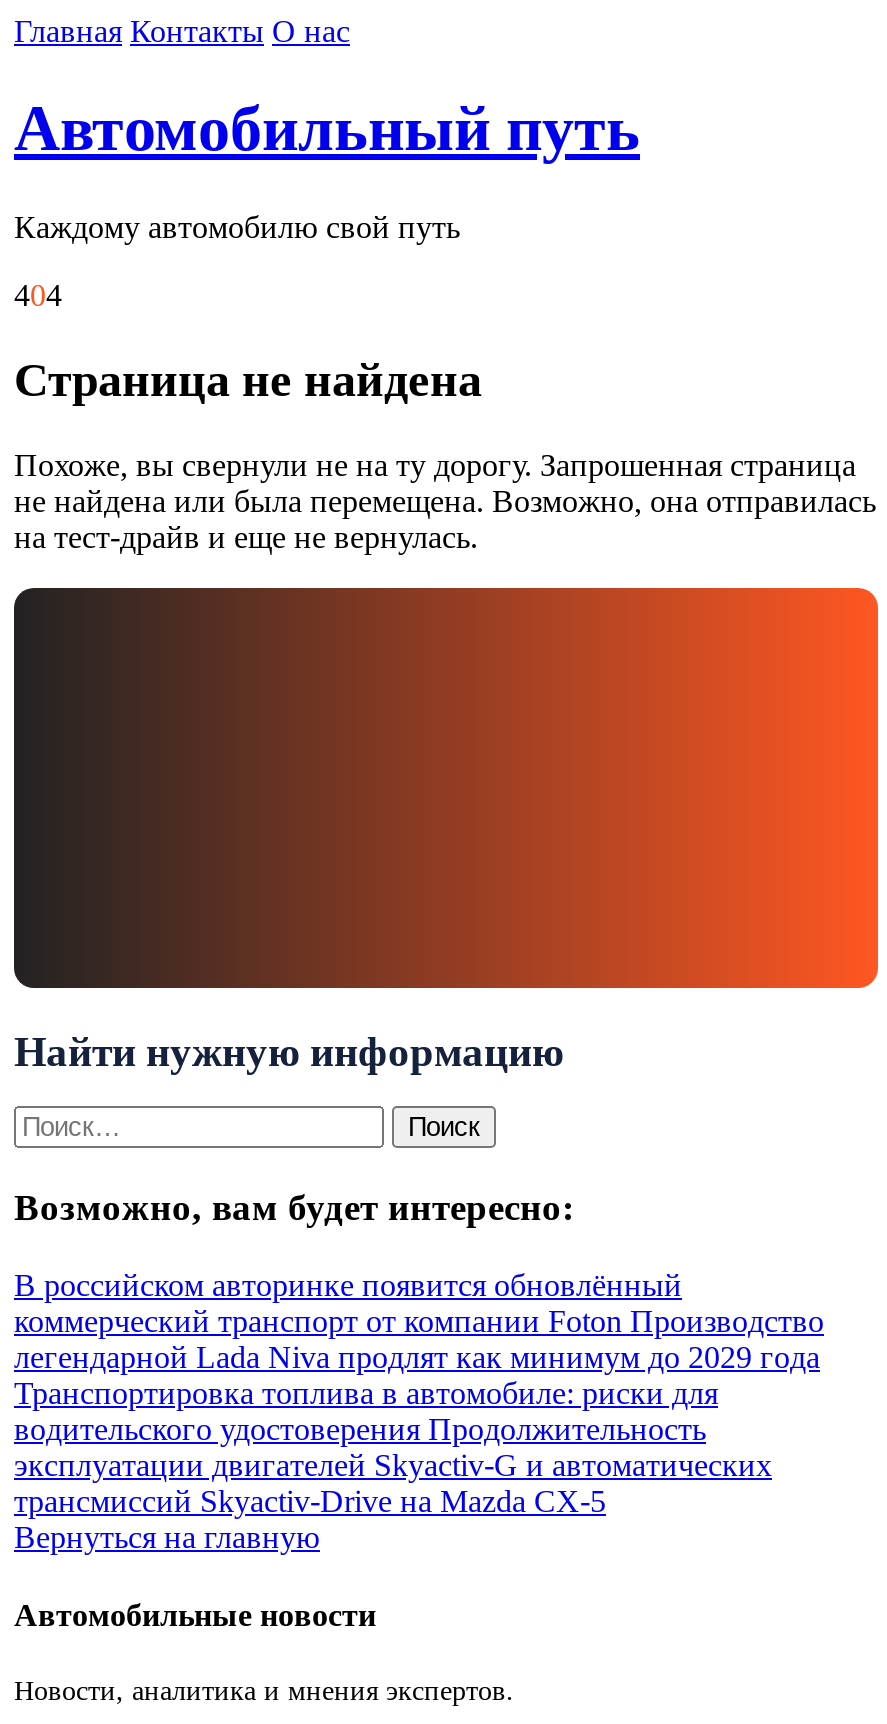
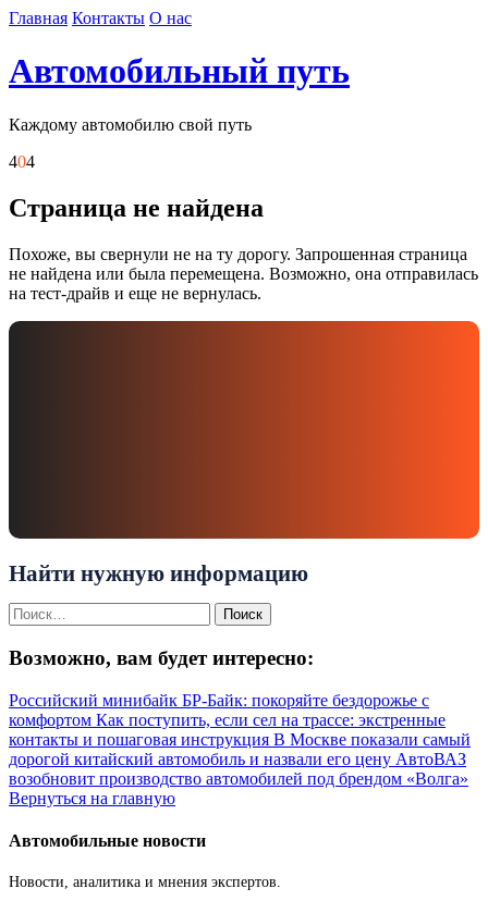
[14,1268,824,1518] В российском авторинке появится обновлённый | коммерческий транспорт от компании Foton Производство | легендарной Lada Niva продлят как минимум до 2029 года | Транспортировка топлива в автомобиле: риски для | водительского удостоверения Продолжительность | эксплуатации двигателей Skyactiv-G и автоматических | трансмиссий Skyactiv-Drive на Mazda CX-5 -> [9,691,471,788] Российский минибайк БР-Байк: покоряйте бездорожье с | комфортом Как поступить, если сел на трассе: экстренные | контакты и пошаговая инструкция В Москве показали самый | дорогой китайский автомобиль и назвали его цену АвтоВАЗ | возобновит производство автомобилей под брендом «Волга»

